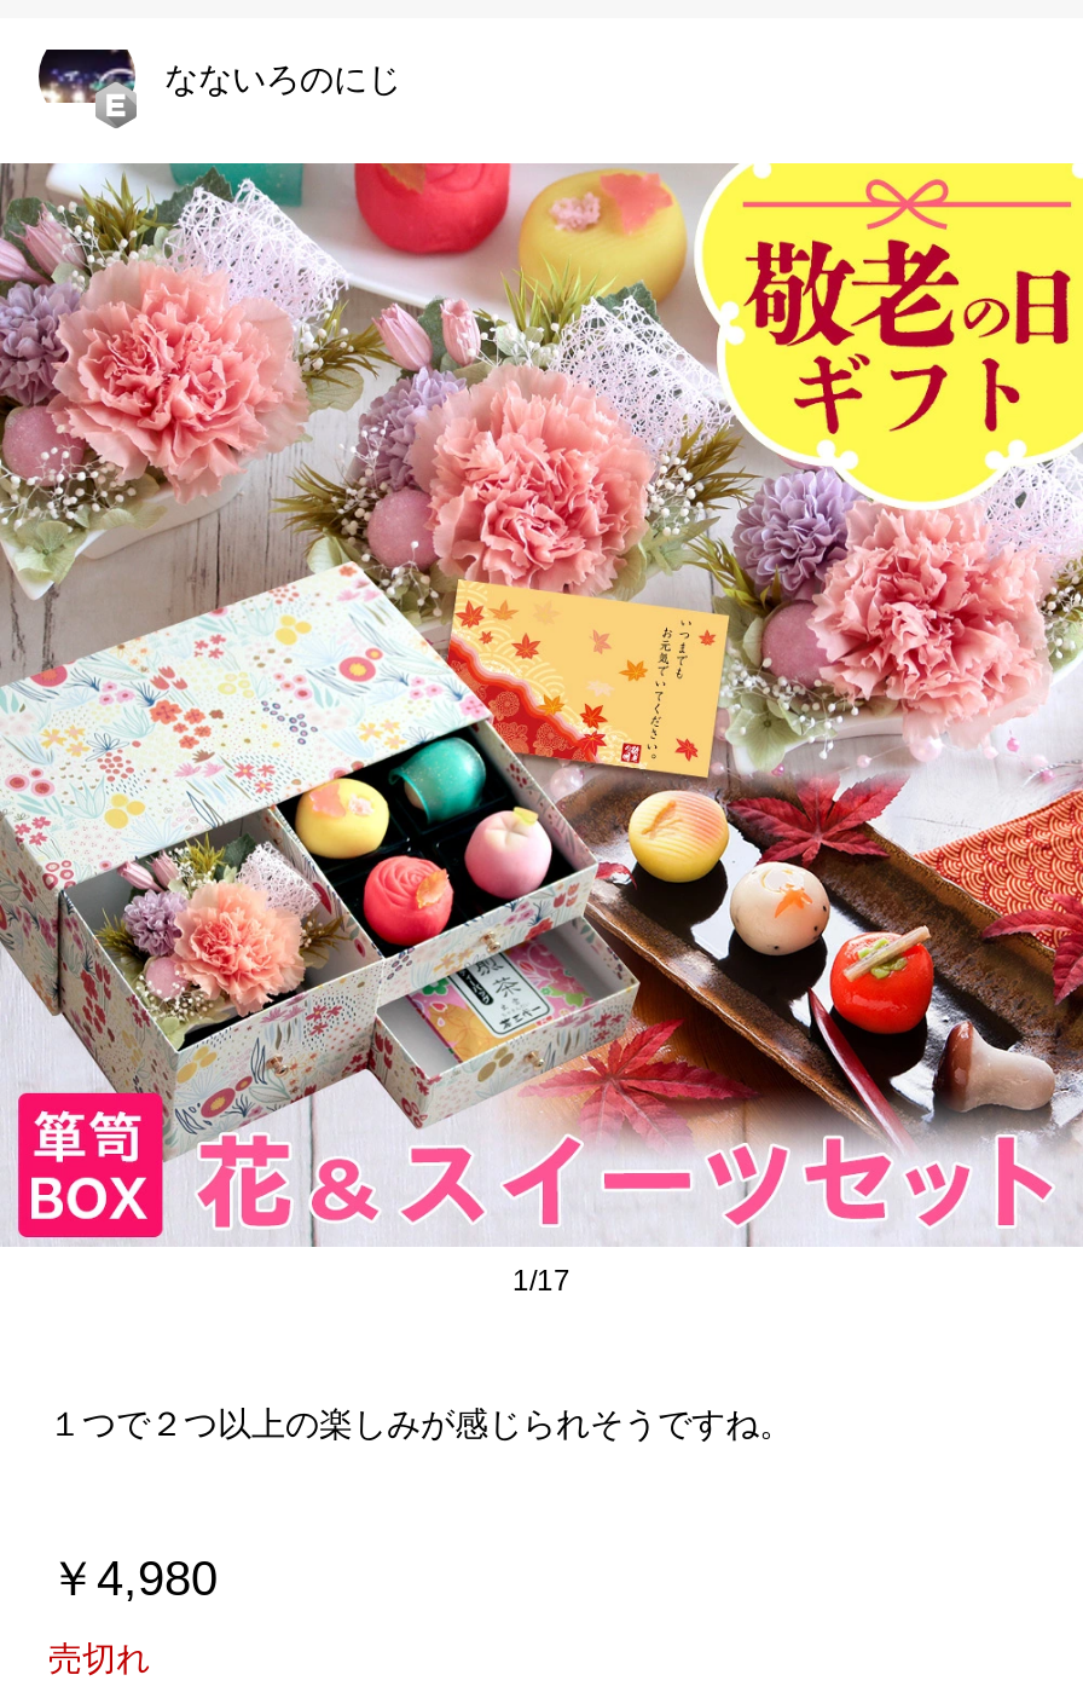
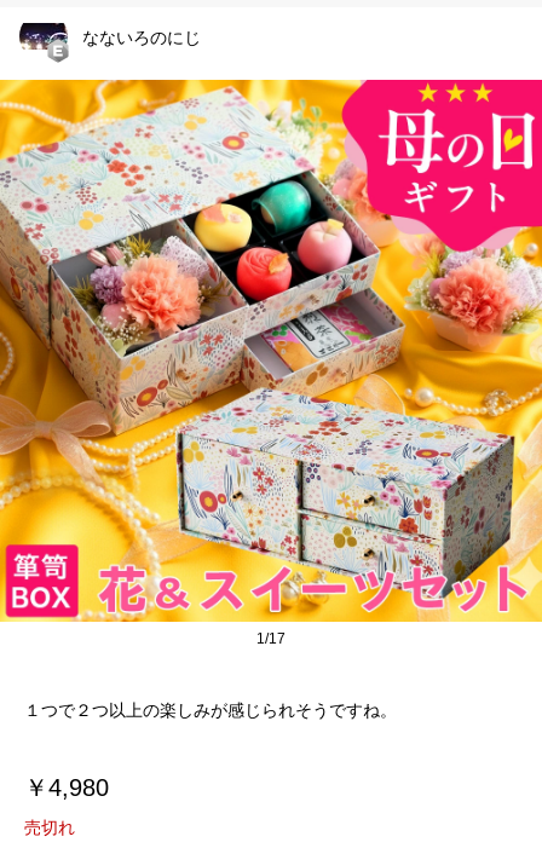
[7,161,1076,1247] [image] -> [4,79,538,623] [image]

